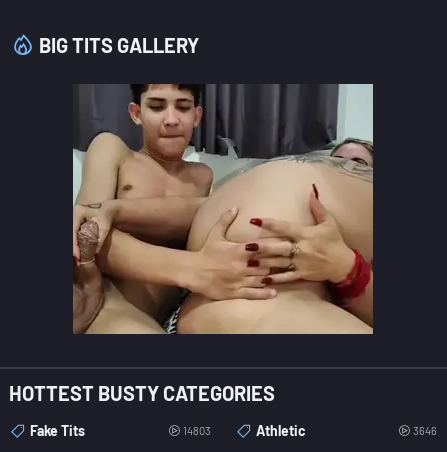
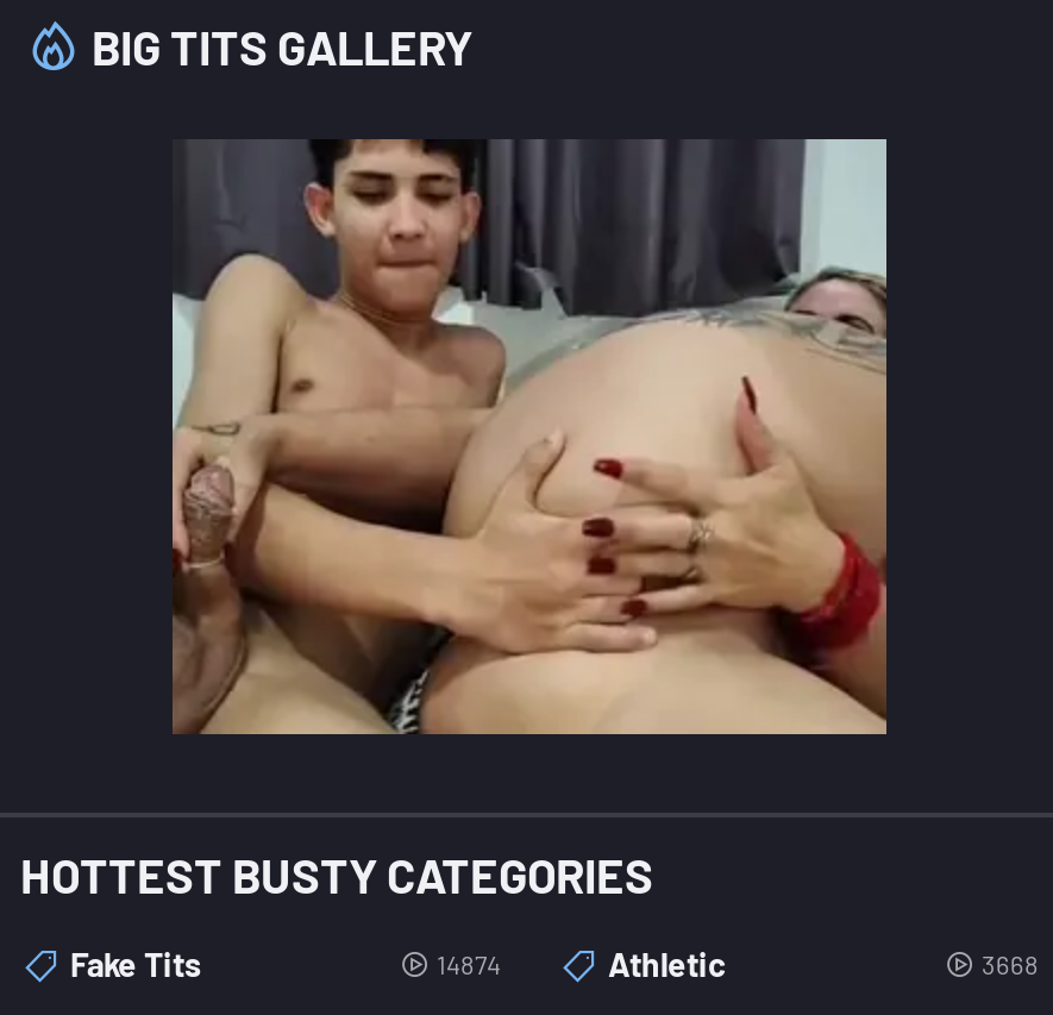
[183,424,211,437] 14803 -> [437,949,501,980] 14874
[413,424,437,437] 3646 -> [982,949,1039,980] 3668

